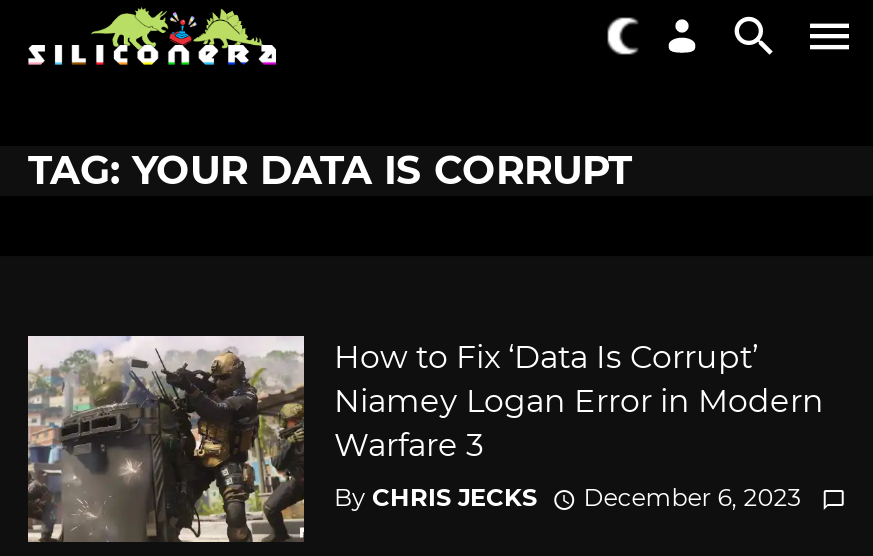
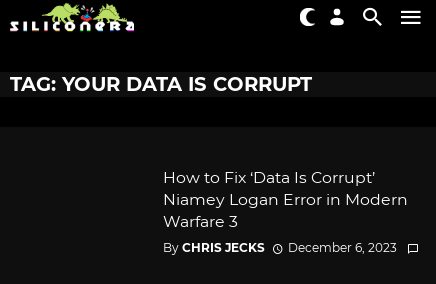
[26,334,306,544] [image] -> none

